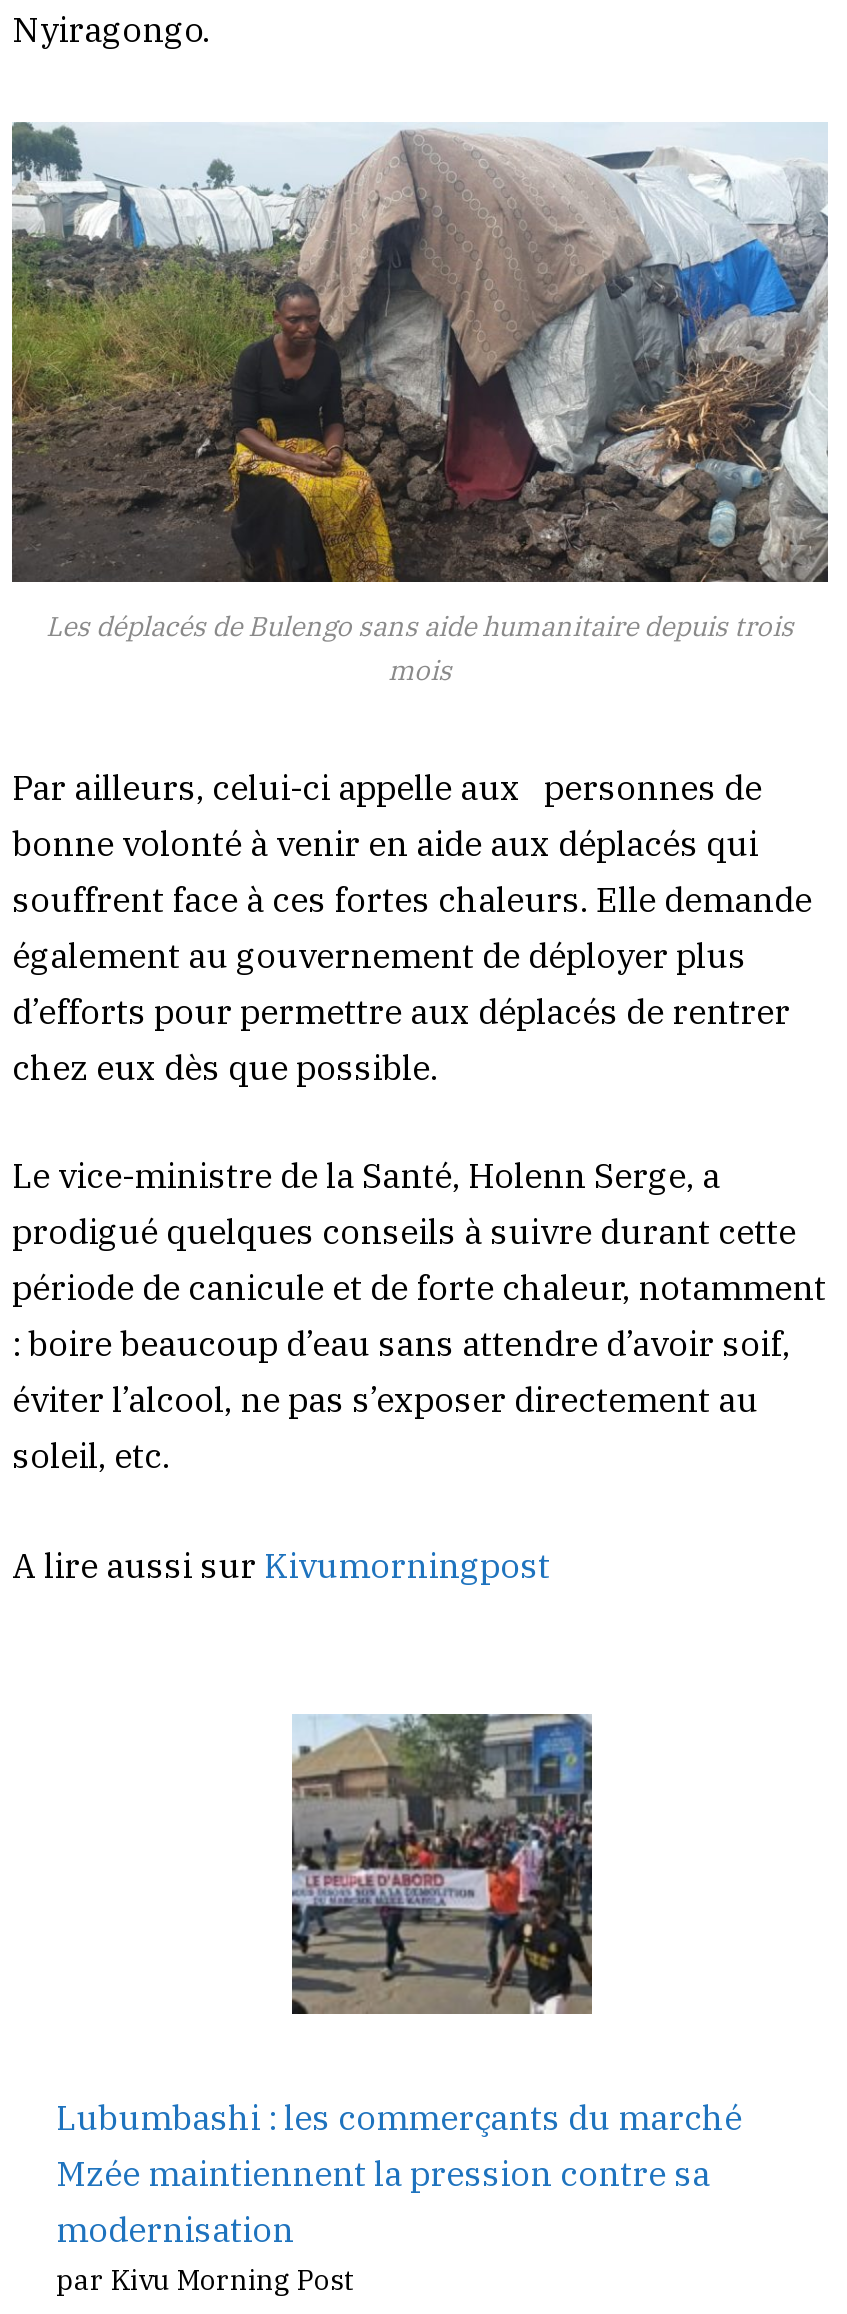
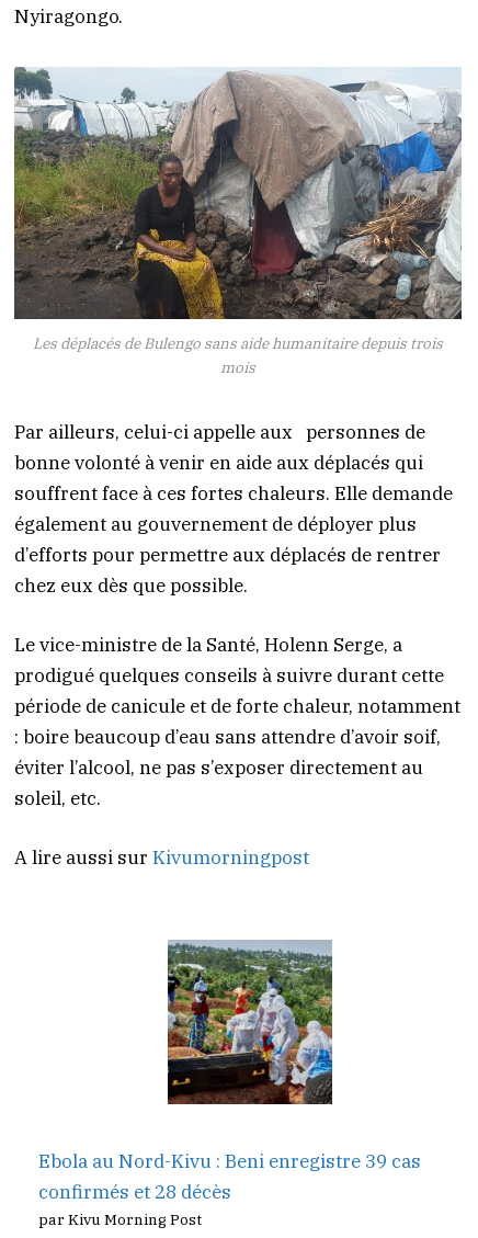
[290,1714,594,2016] [image] -> [168,940,333,1105] [image]
[56,2096,742,2252] Lubumbashi : les commerçants du marché | Mzée maintiennent la pression contre sa | modernisation -> [38,1149,421,1204] Ebola au Nord-Kivu : Beni enregistre 39 cas | confirmés et 28 décès

